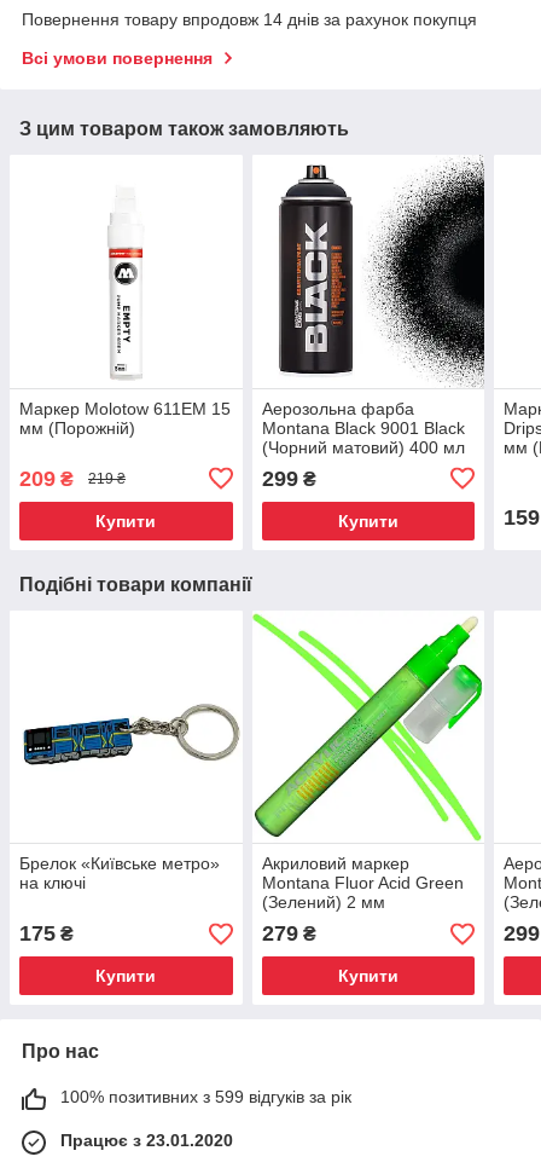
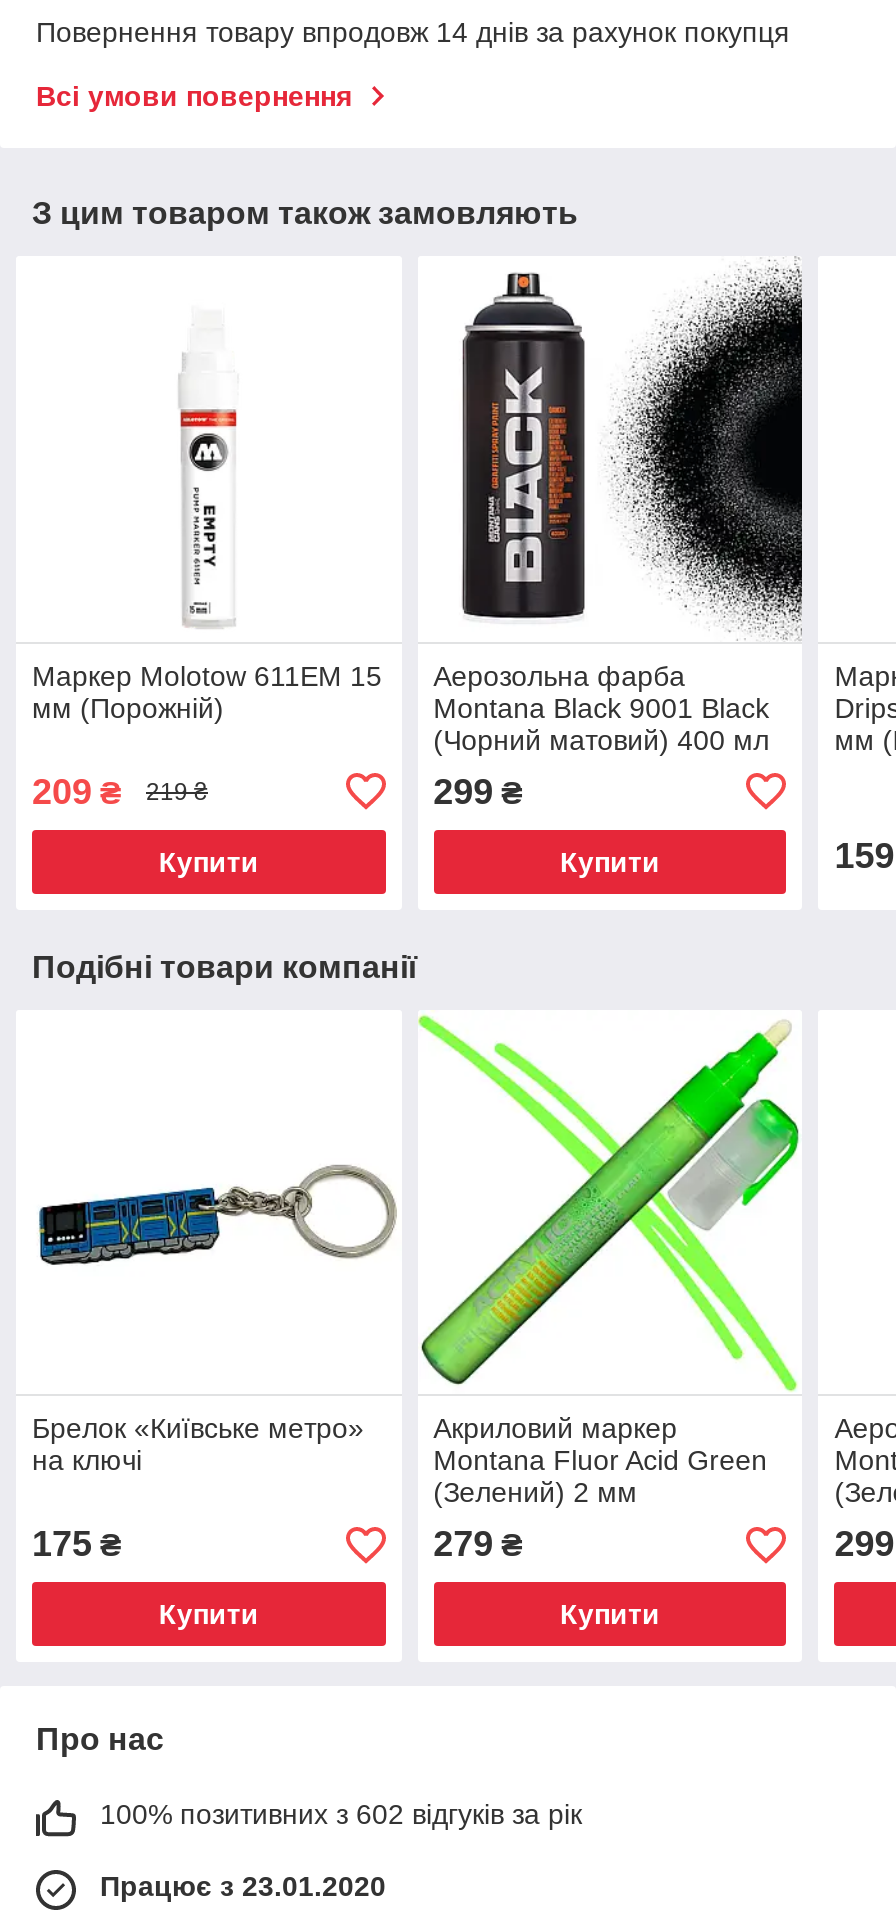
[60,1088,351,1107] 100% позитивних з 599 відгуків за рік -> [100,1799,582,1831] 100% позитивних з 602 відгуків за рік

